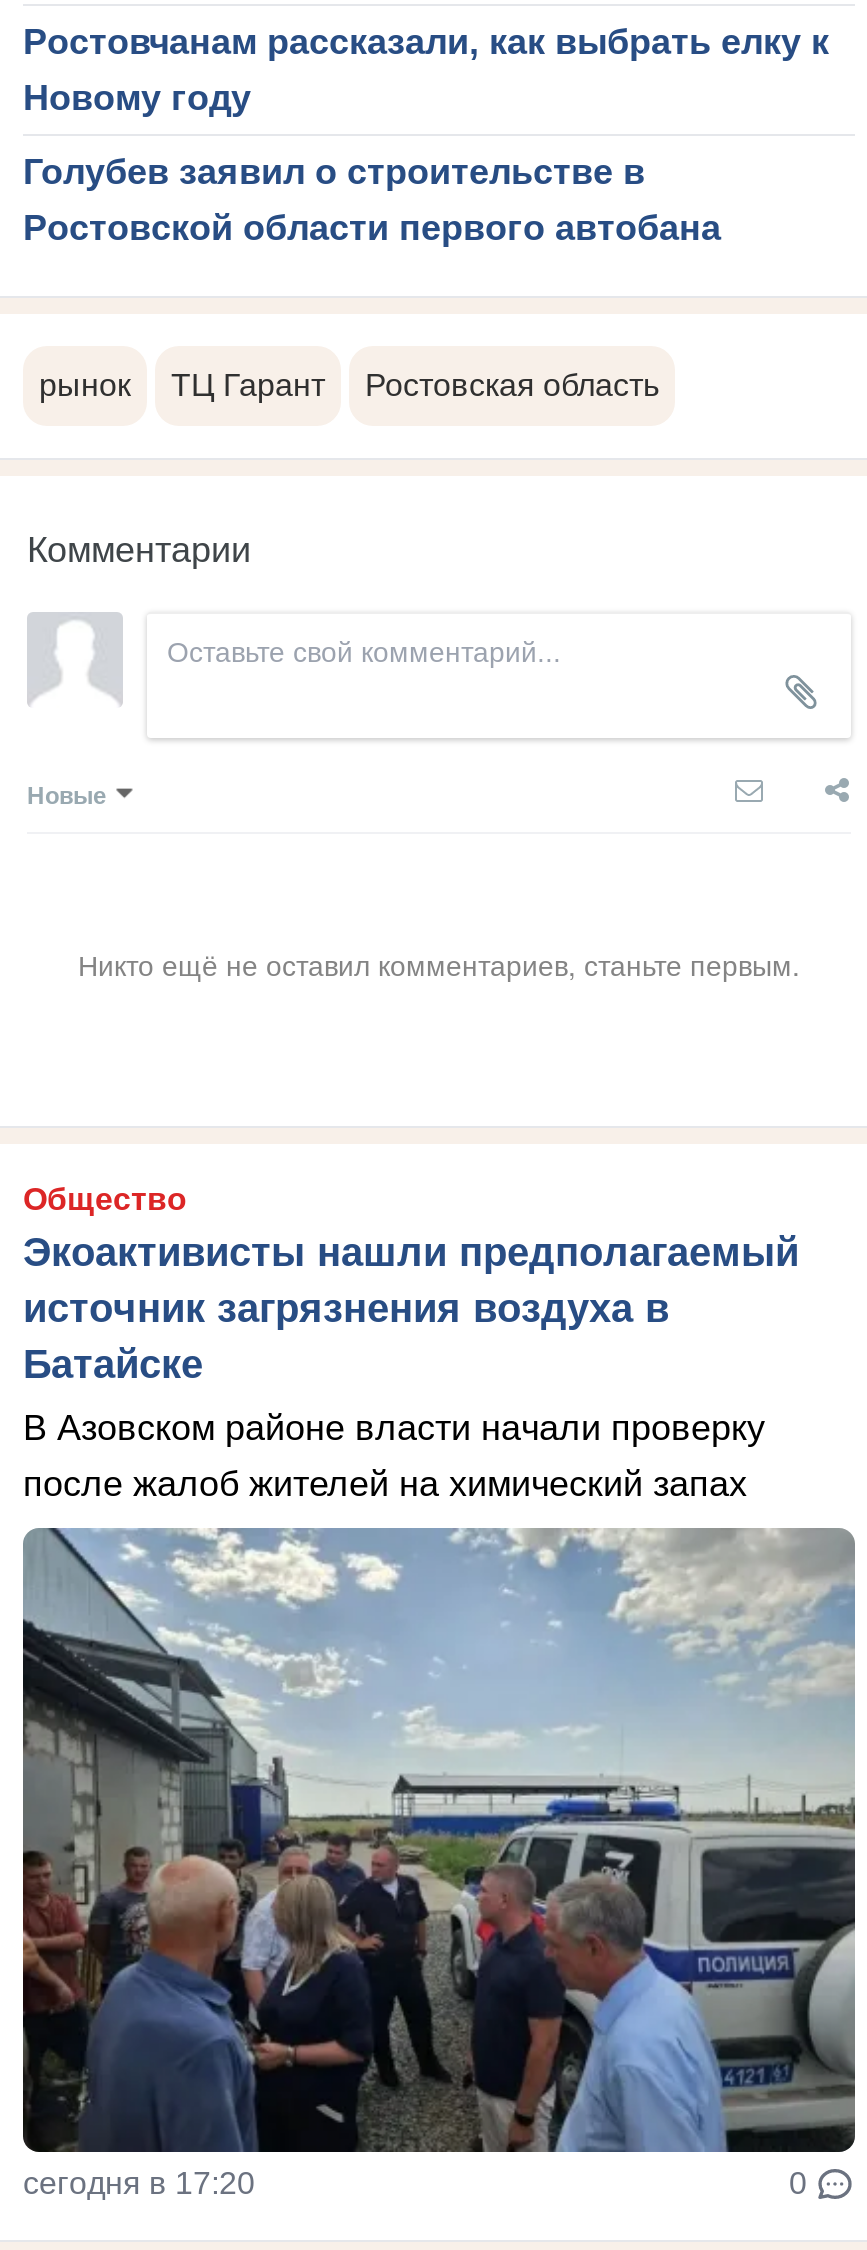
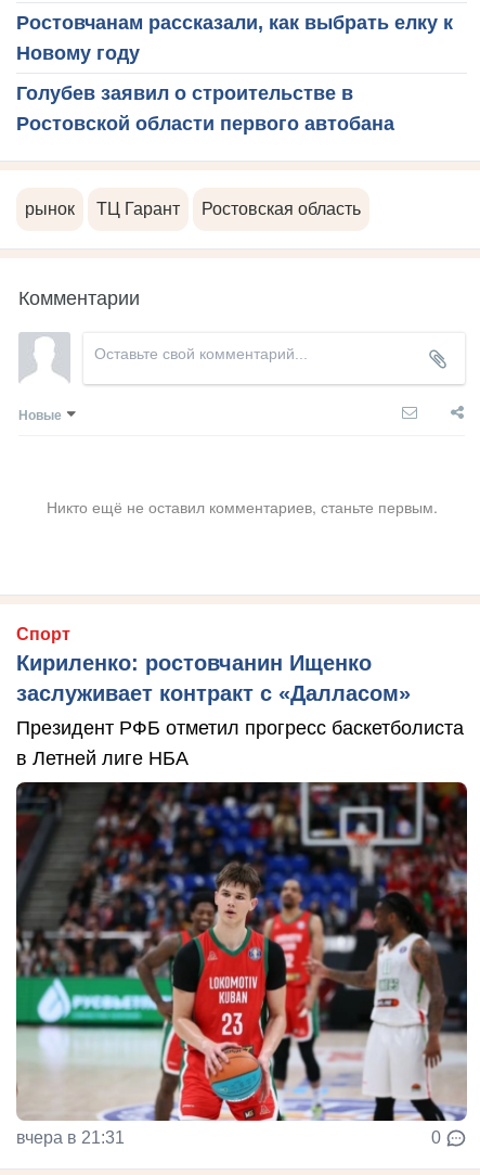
[23,1183,799,1387] Общество | Экоактивисты нашли предполагаемый | источник загрязнения воздуха в | Батайске -> [16,625,411,706] Спорт | Кириленко: ростовчанин Ищенко | заслуживает контракт с «Далласом»
[23,1409,765,1505] В Азовском районе власти начали проверку | после жалоб жителей на химический запах -> [16,717,464,770] Президент РФБ отметил прогресс баскетболиста | в Летней лиге НБА
[21,1526,857,2201] [image] | сегодня в 17:20 -> [15,782,467,1147] [image] | вчера в 21:31

